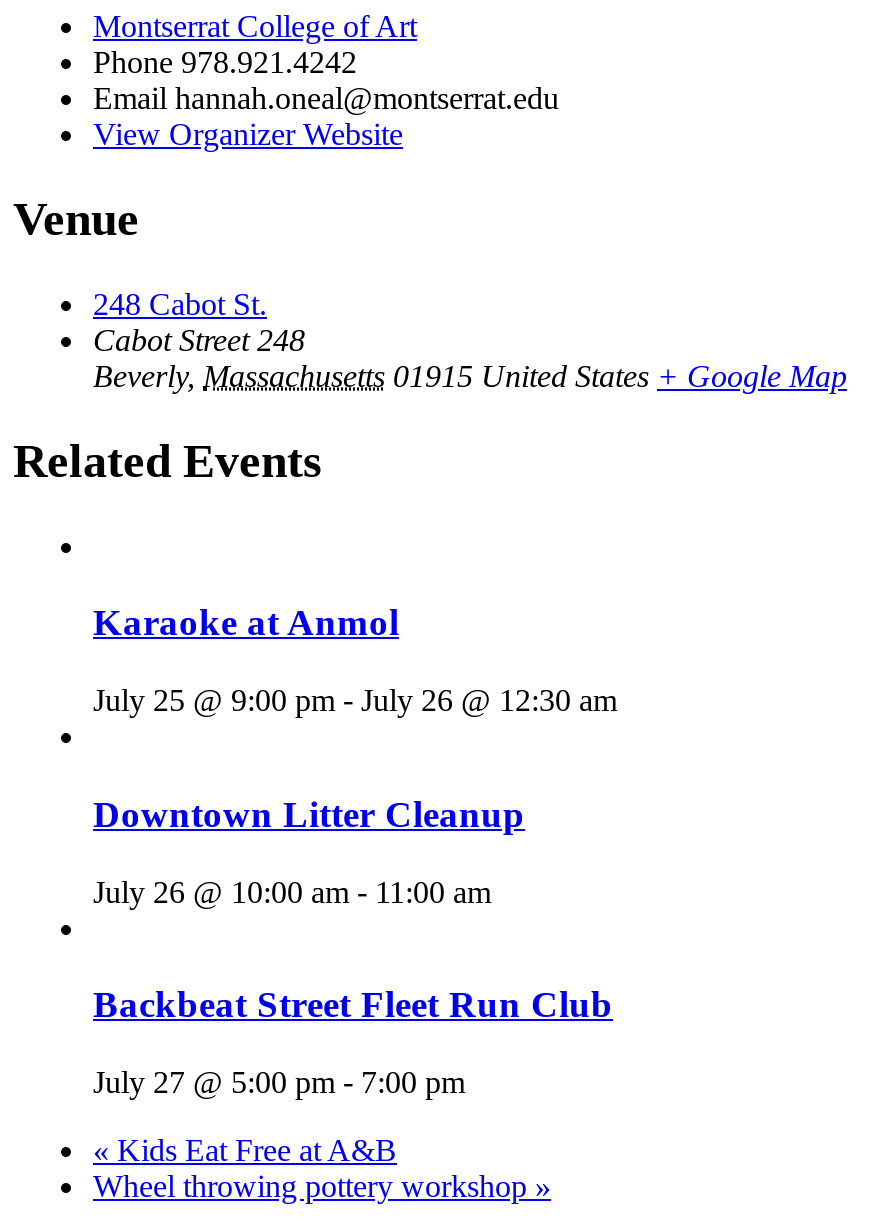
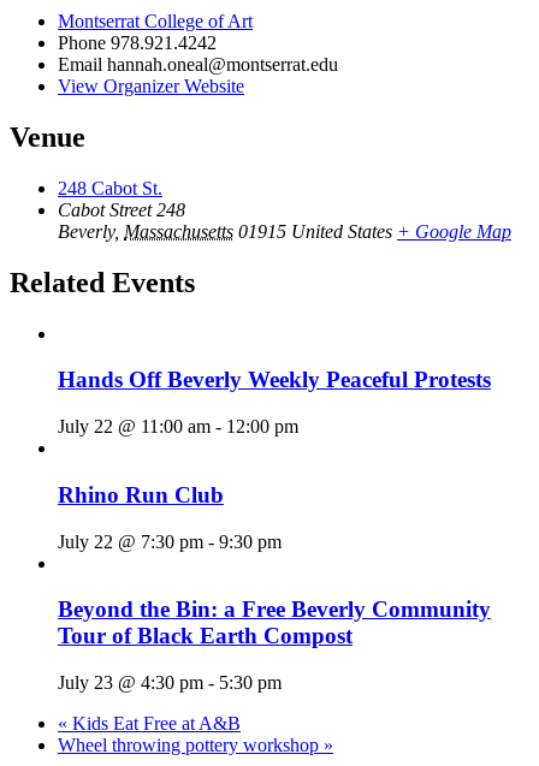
[93,602,399,644] Karaoke at Anmol -> [58,367,491,392] Hands Off Beverly Weekly Peaceful Protests
[93,683,617,717] July 25 @ 9:00 pm - July 26 @ 12:30 am -> [58,416,298,437] July 22 @ 11:00 am - 12:00 pm
[93,793,525,835] Downtown Litter Cleanup -> [58,482,224,507] Rhino Run Club
[93,874,491,908] July 26 @ 10:00 am - 11:00 am -> [58,531,282,551] July 22 @ 7:30 pm - 9:30 pm
[93,983,613,1025] Backbeat Street Fleet Run Club -> [58,597,491,648] Beyond the Bin: a Free Beverly Community | Tour of Black Earth Compost
[93,1065,465,1099] July 27 @ 5:00 pm - 7:00 pm -> [58,672,282,693] July 23 @ 4:30 pm - 5:30 pm

